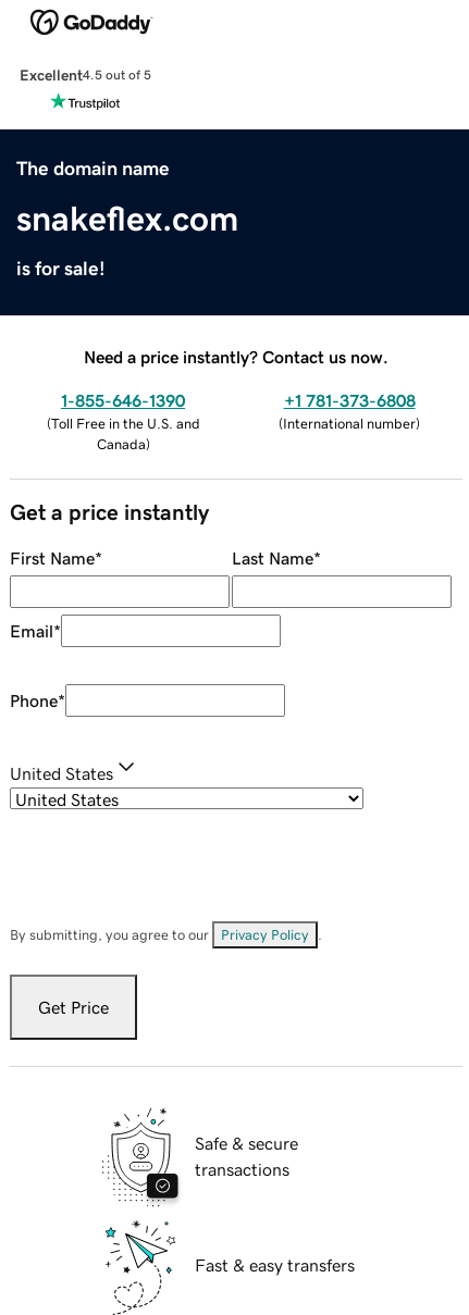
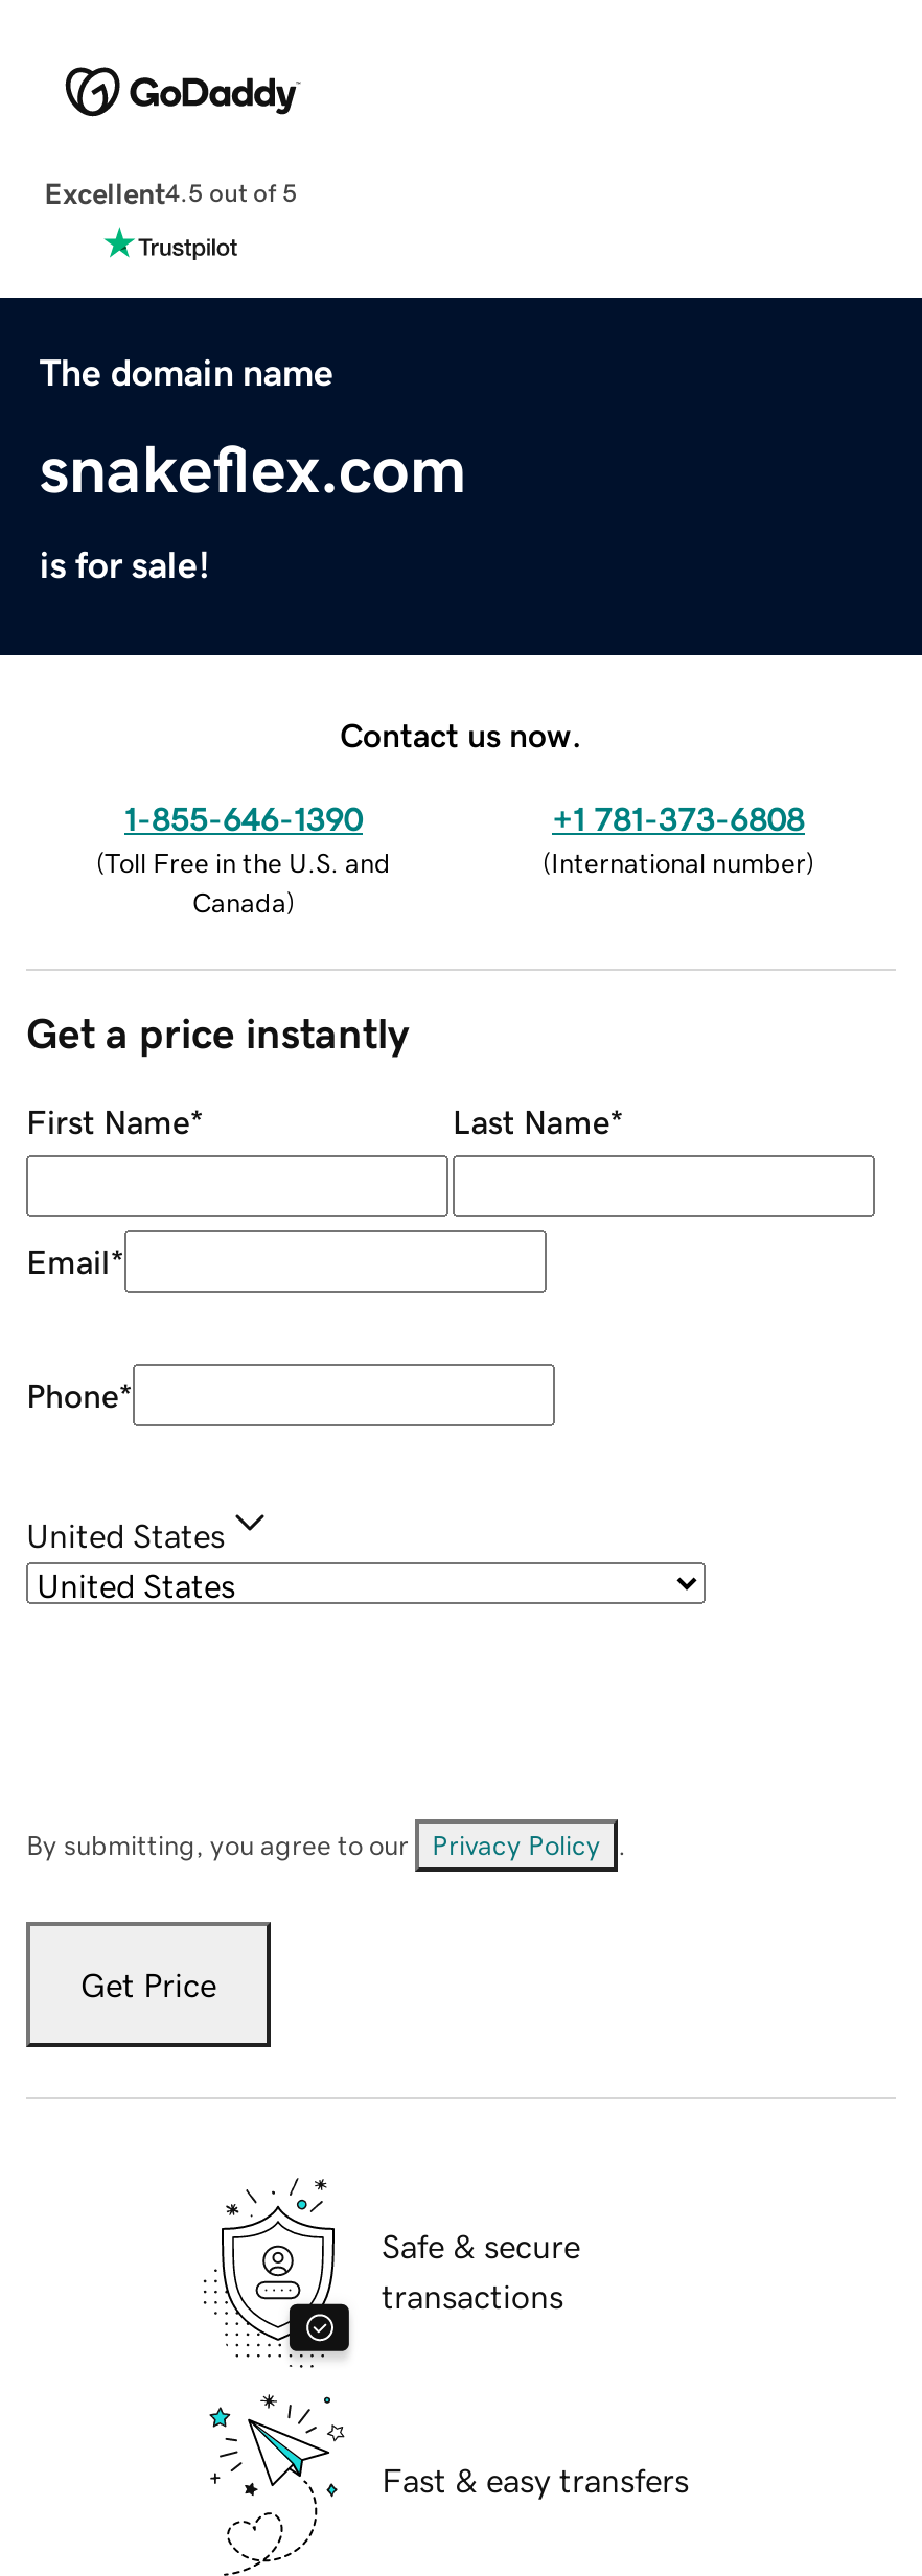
[84,348,388,365] Need a price instantly? Contact us now. -> [340,717,582,751] Contact us now.

